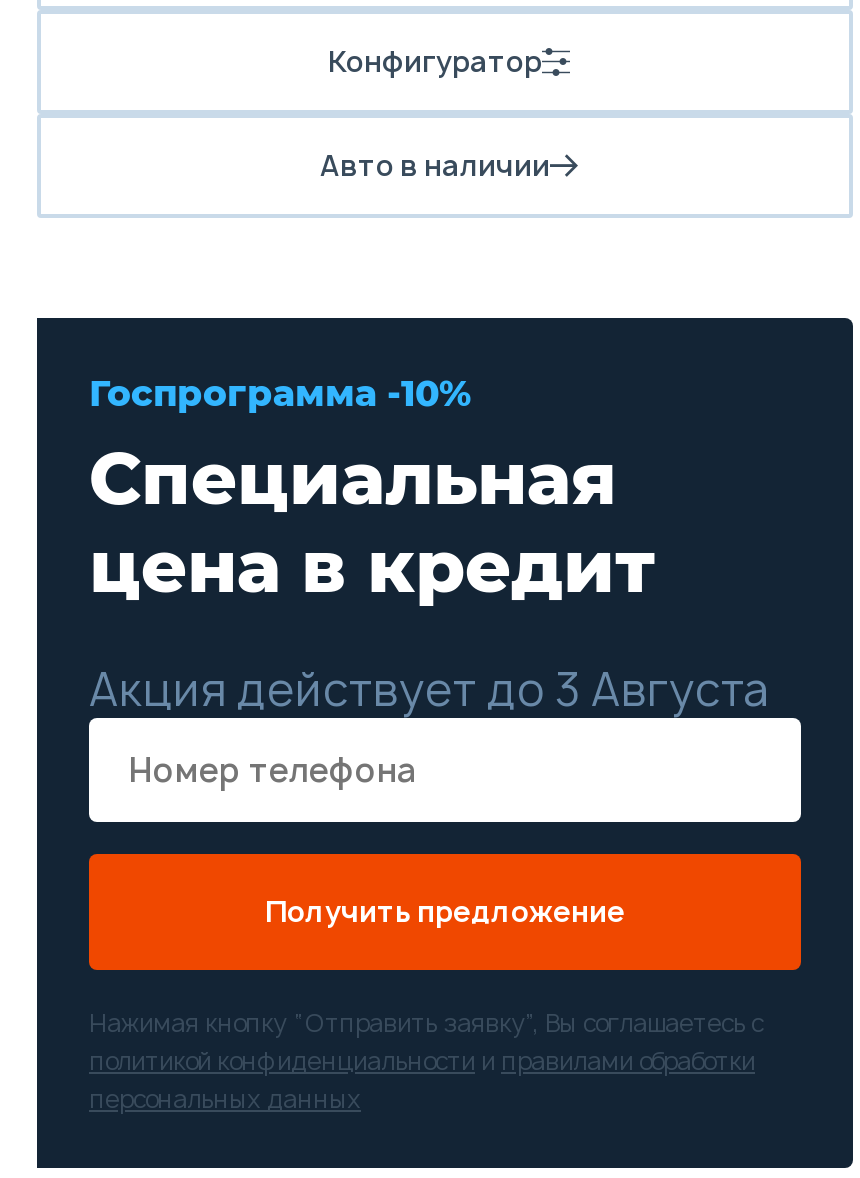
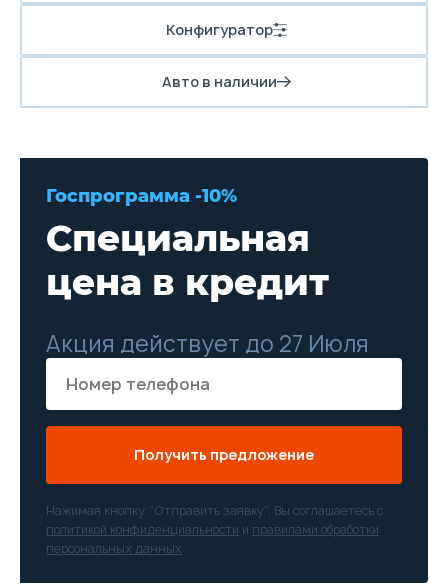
[89,660,769,720] Акция действует до 3 Августа -> [46,329,369,359] Акция действует до 27 Июля

